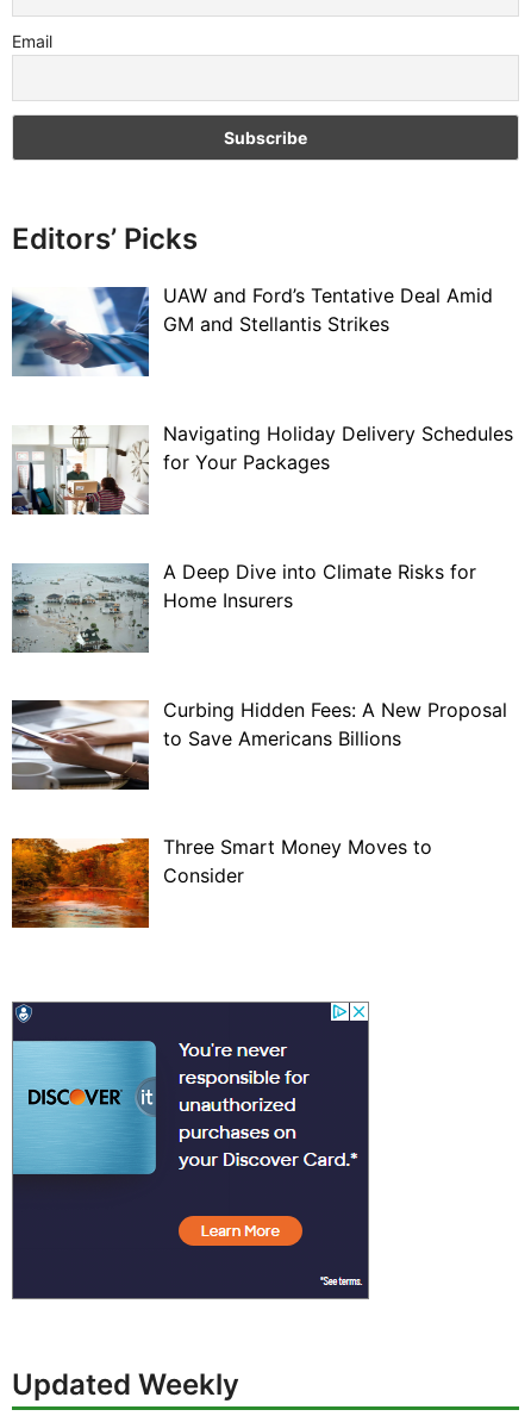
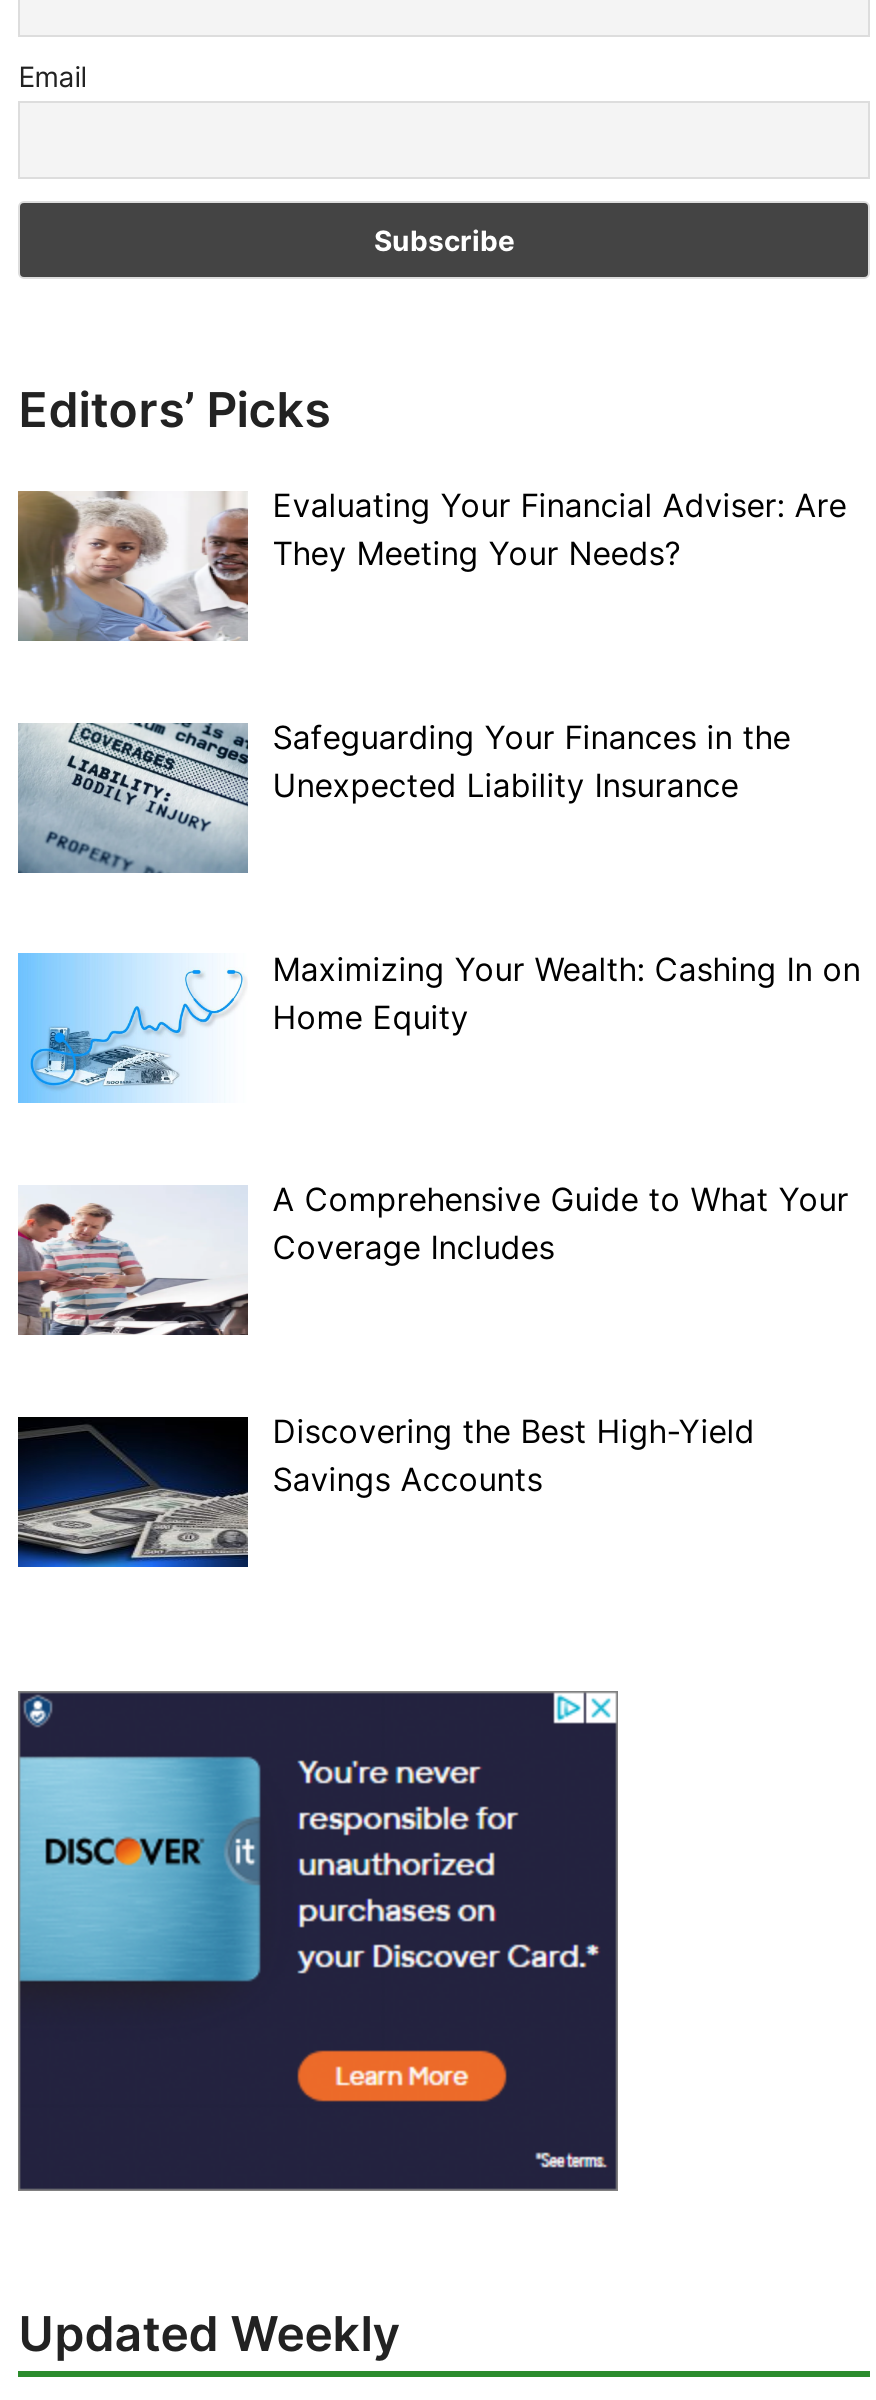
[11,284,493,376] [image] | UAW and Ford’s Tentative Deal Amid | GM and Stellantis Strikes -> [16,485,846,643] [image] | Evaluating Your Financial Adviser: Are | They Meeting Your Needs?
[11,422,513,516] [image] | Navigating Holiday Delivery Schedules | for Your Packages -> [16,717,790,875] [image] | Safeguarding Your Finances in the | Unexpected Liability Insurance
[11,559,476,654] [image] | A Deep Dive into Climate Risks for | Home Insurers -> [16,949,860,1105] [image] | Maximizing Your Wealth: Cashing In on | Home Equity
[11,697,507,791] [image] | Curbing Hidden Fees: A New Proposal | to Save Americans Billions -> [16,1180,848,1337] [image] | A Comprehensive Guide to What Your | Coverage Includes
[11,835,432,929] [image] | Three Smart Money Moves to | Consider -> [16,1412,754,1569] [image] | Discovering the Best High-Yield | Savings Accounts

